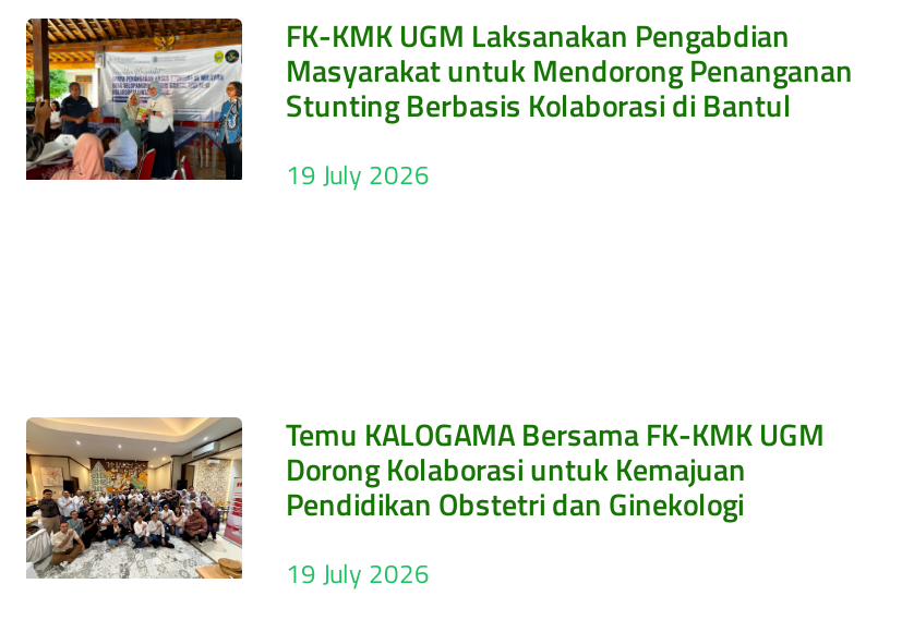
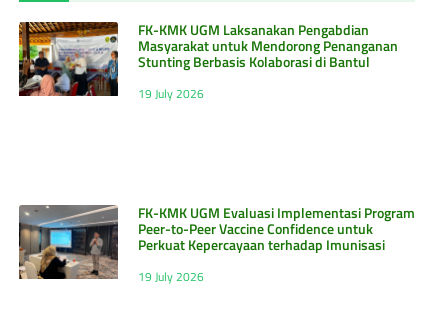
[24,411,825,581] [image] | Temu KALOGAMA Bersama FK-KMK UGM | Dorong Kolaborasi untuk Kemajuan | Pendidikan Obstetri dan Ginekologi -> [18,202,415,280] [image] | FK-KMK UGM Evaluasi Implementasi Program | Peer-to-Peer Vaccine Confidence untuk | Perkuat Kepercayaan terhadap Imunisasi

